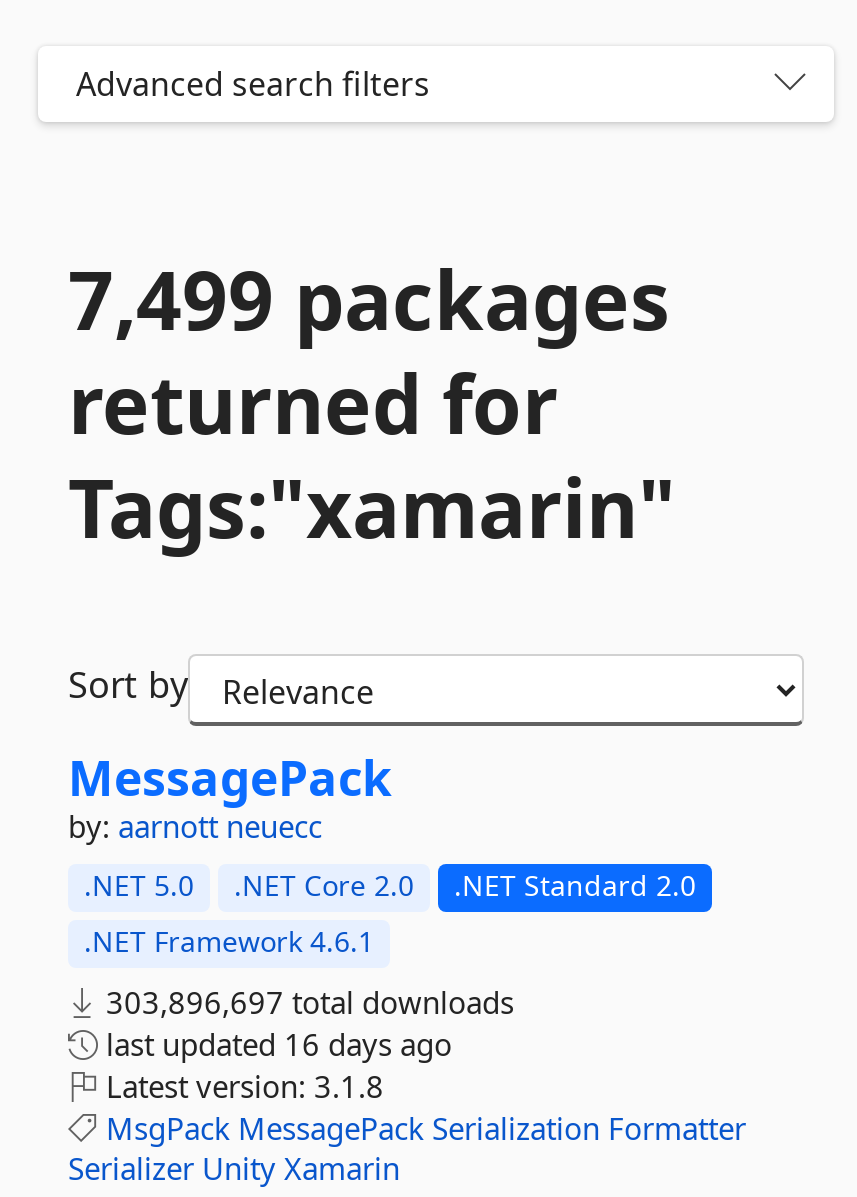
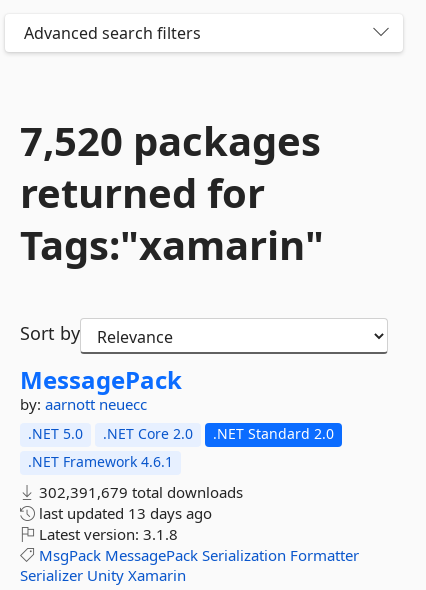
[68,244,670,354] 7,499 packages -> [20,113,321,168] 7,520 packages
[98,982,514,1022] 303,896,697 total downloads -> [35,482,243,502] 302,391,679 total downloads
[98,1024,452,1064] last updated 16 days ago -> [35,503,212,523] last updated 13 days ago

